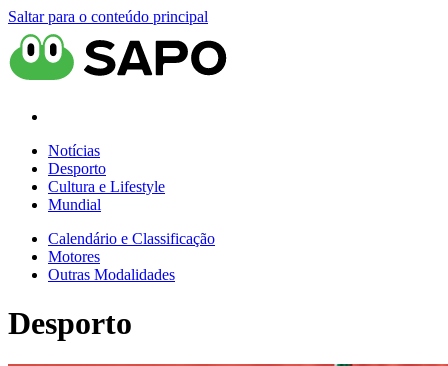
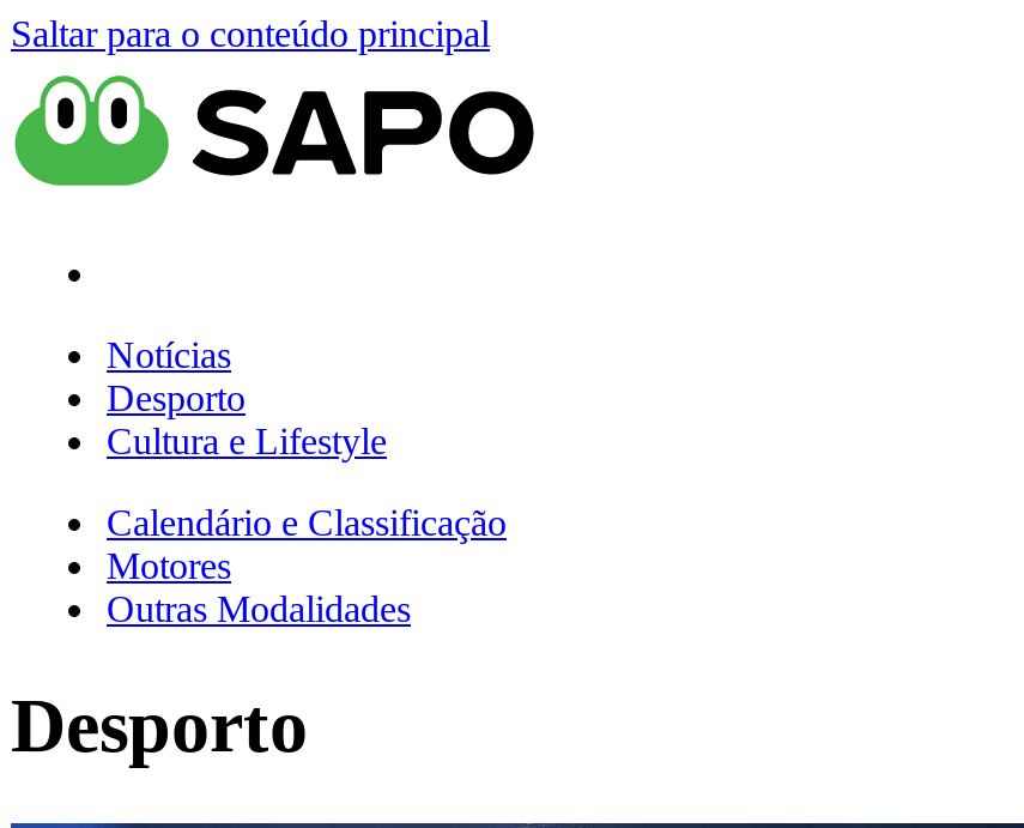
[48,196,101,213] Mundial -> none

